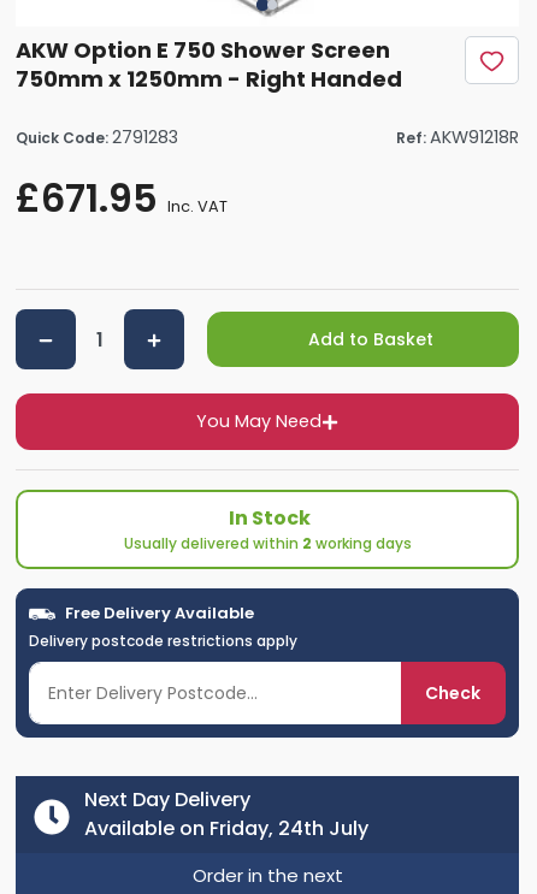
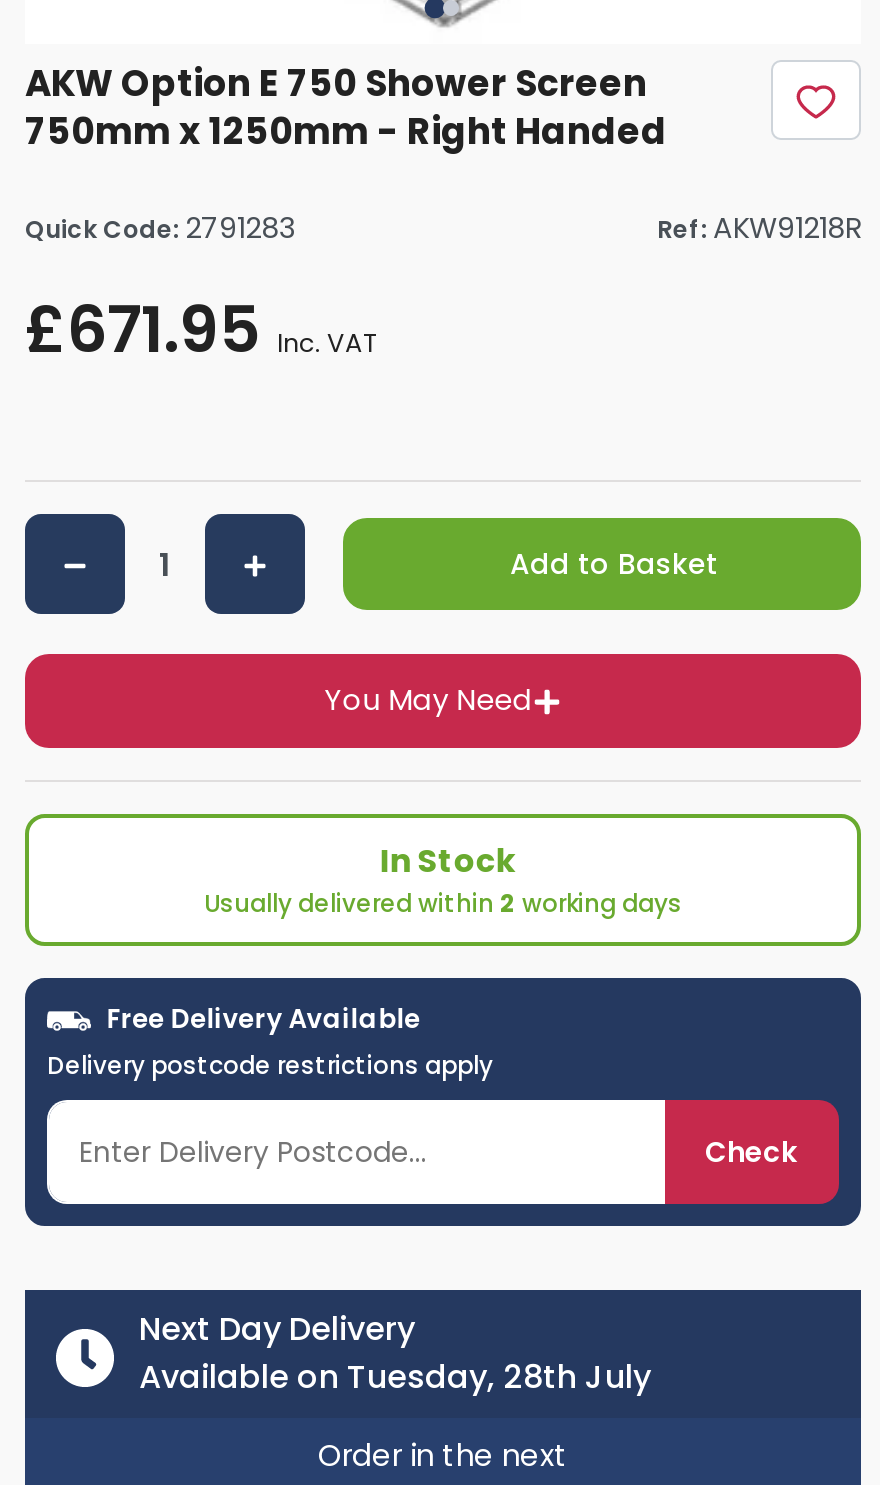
[84,815,368,843] Available on Friday, 24th July -> [139,1355,651,1401] Available on Tuesday, 28th July

